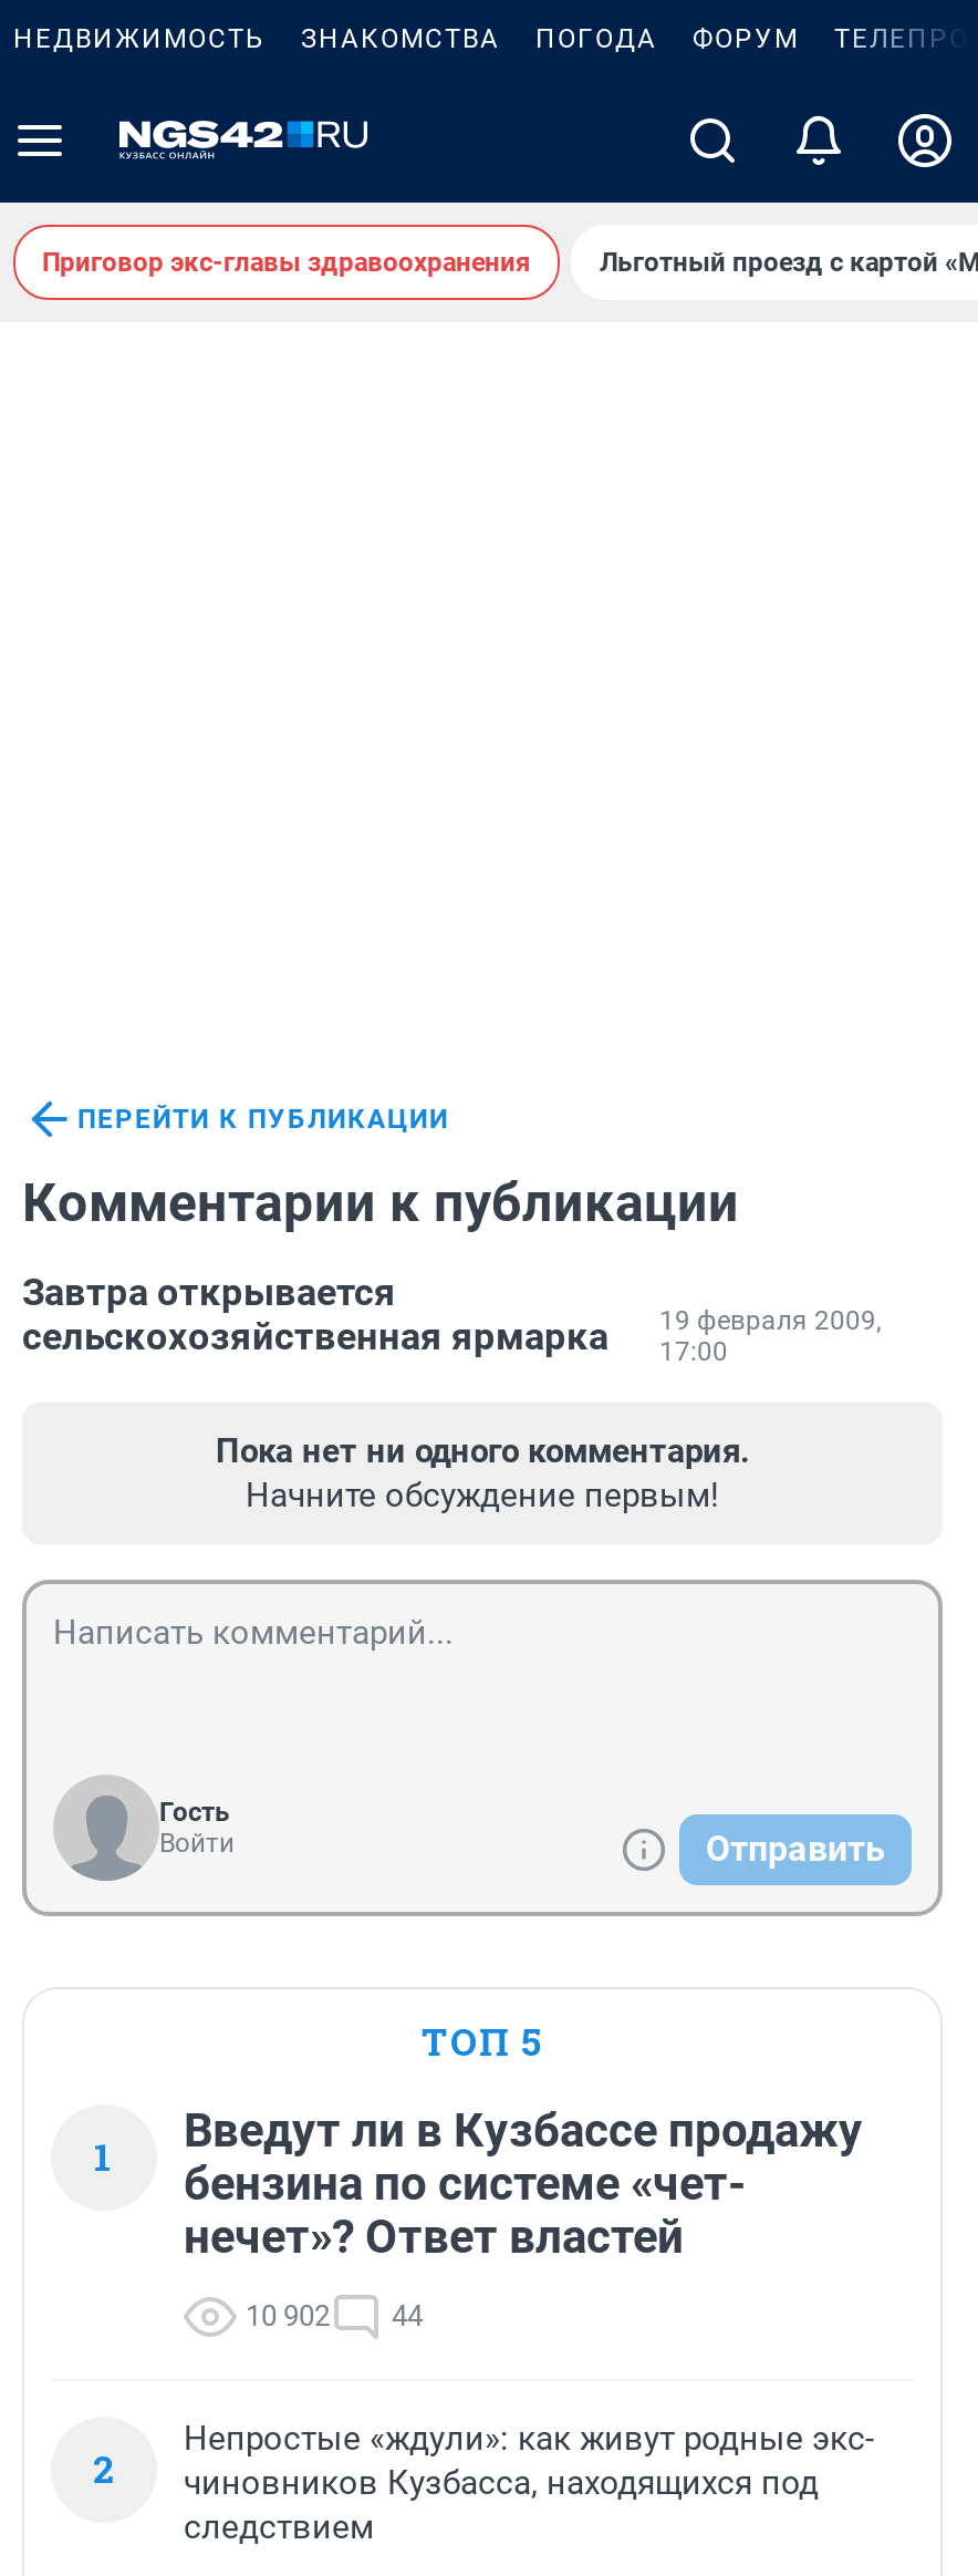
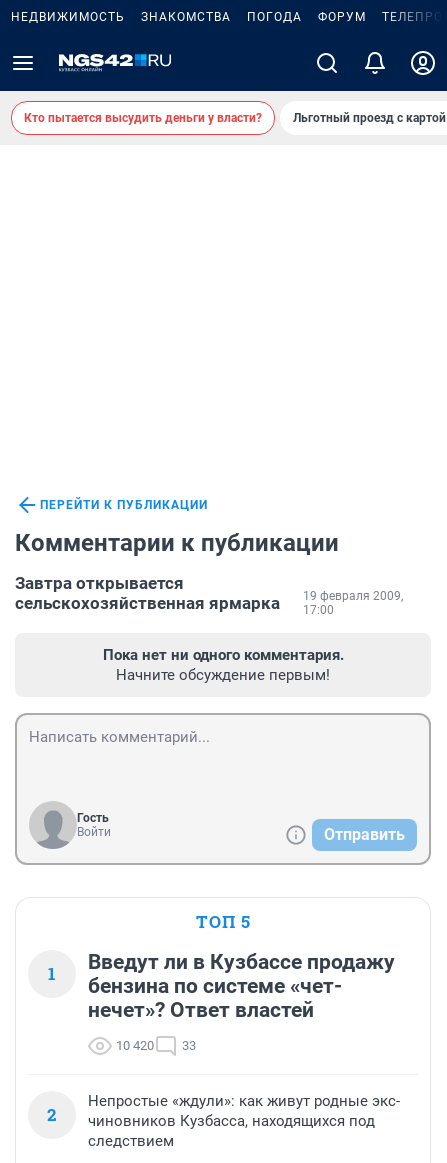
[42,247,531,278] Приговор экс-главы здравоохранения -> [24,111,262,125] Кто пытается высудить деньги у власти?
[246,2299,330,2333] 10 902 -> [116,1038,154,1053] 10 420
[392,2299,423,2333] 44 -> [182,1038,196,1053] 33

